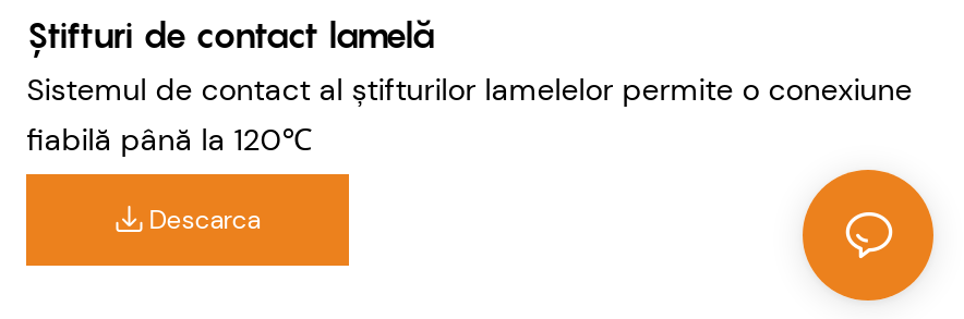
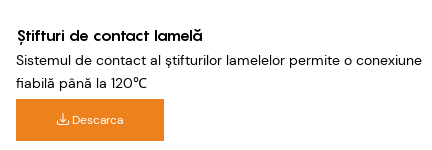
[800,168,936,305] [image] -> none

